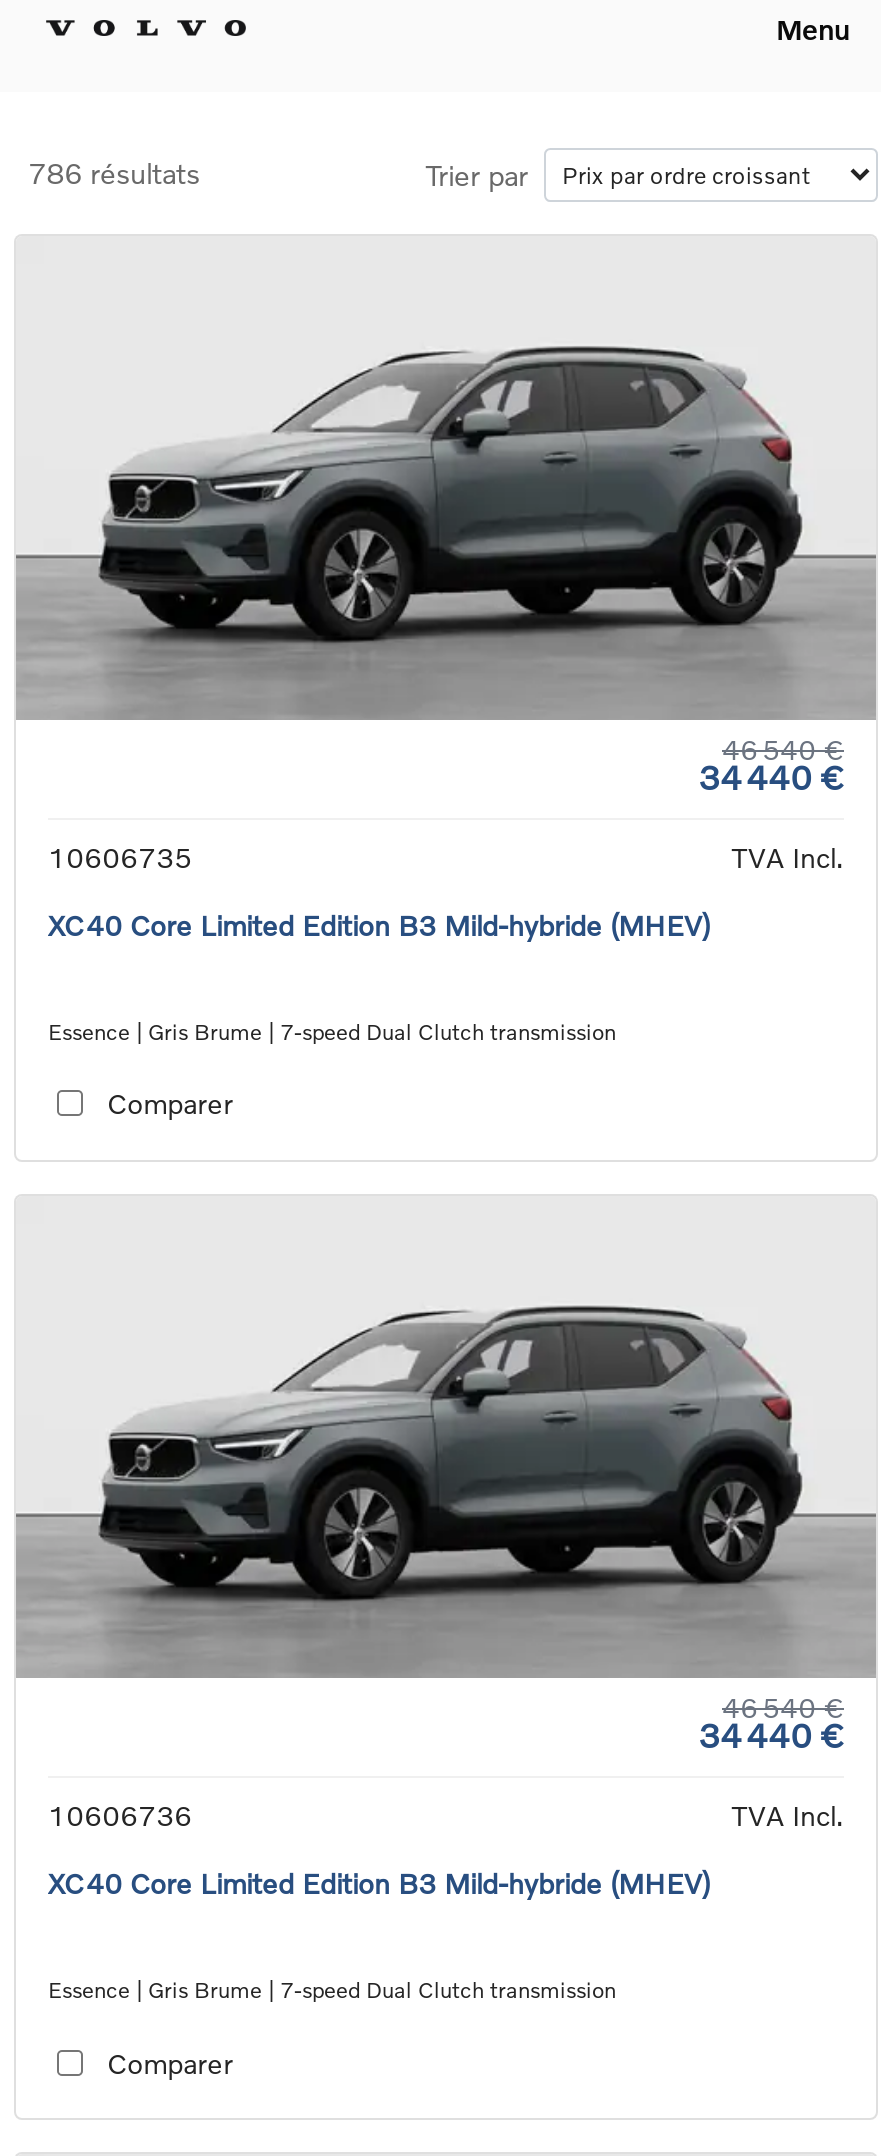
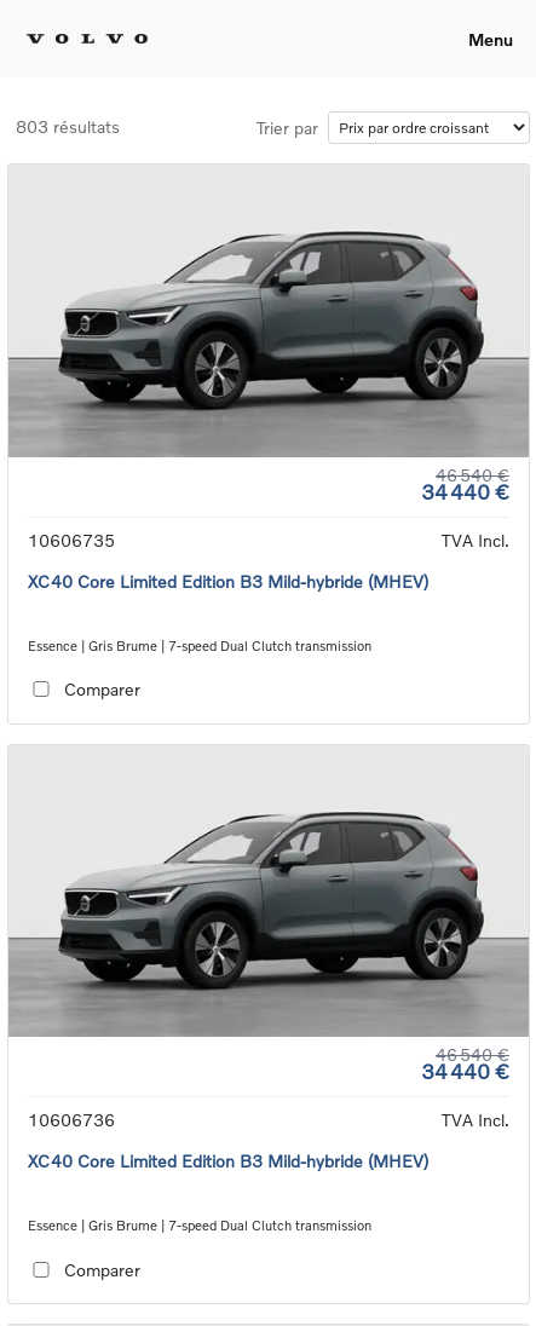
[28,156,200,190] 786 résultats -> [16,116,120,137] 803 résultats

